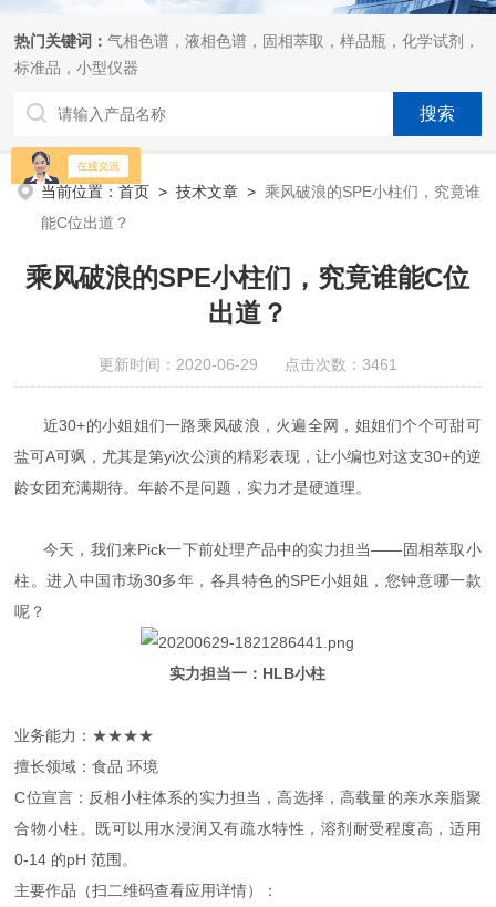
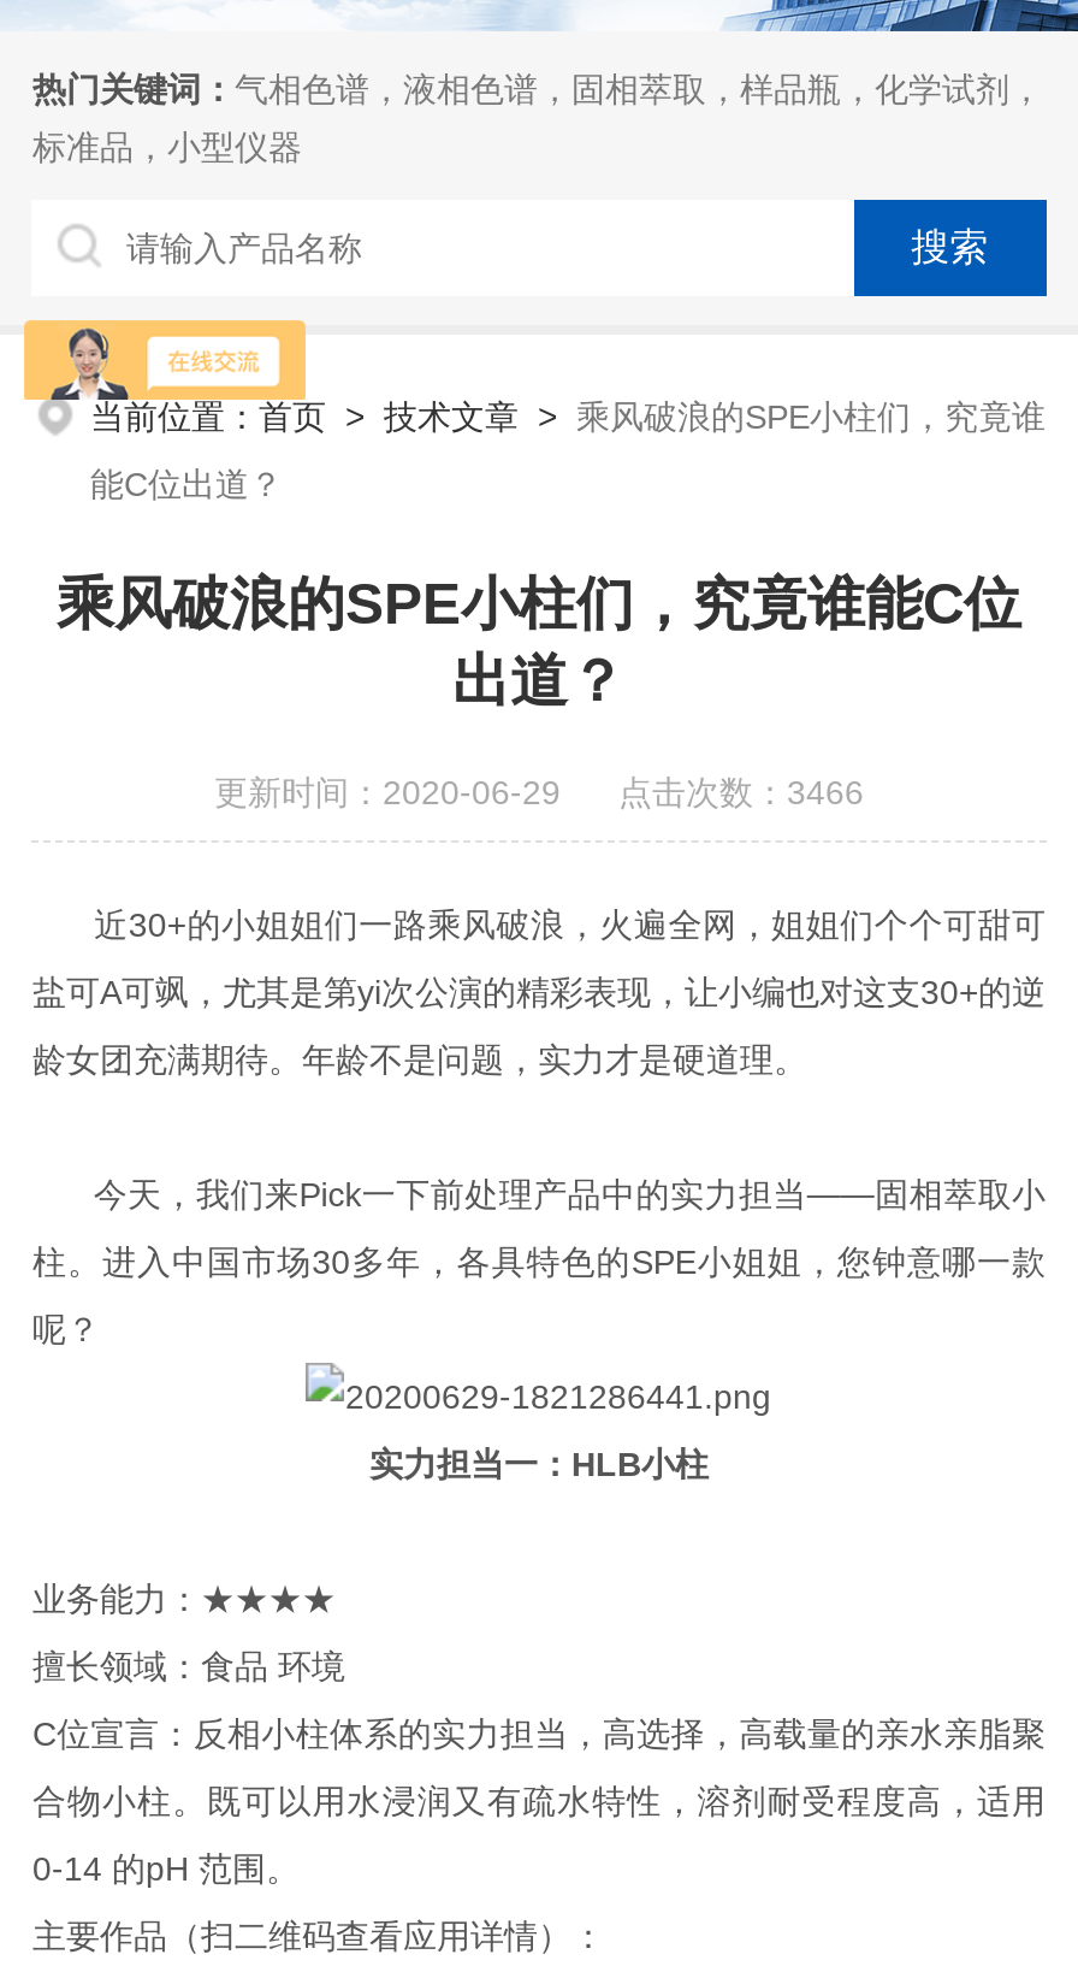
[99,355,397,373] 更新时间：2020-06-29 点击次数：3461 -> [214,773,864,811] 更新时间：2020-06-29 点击次数：3466

